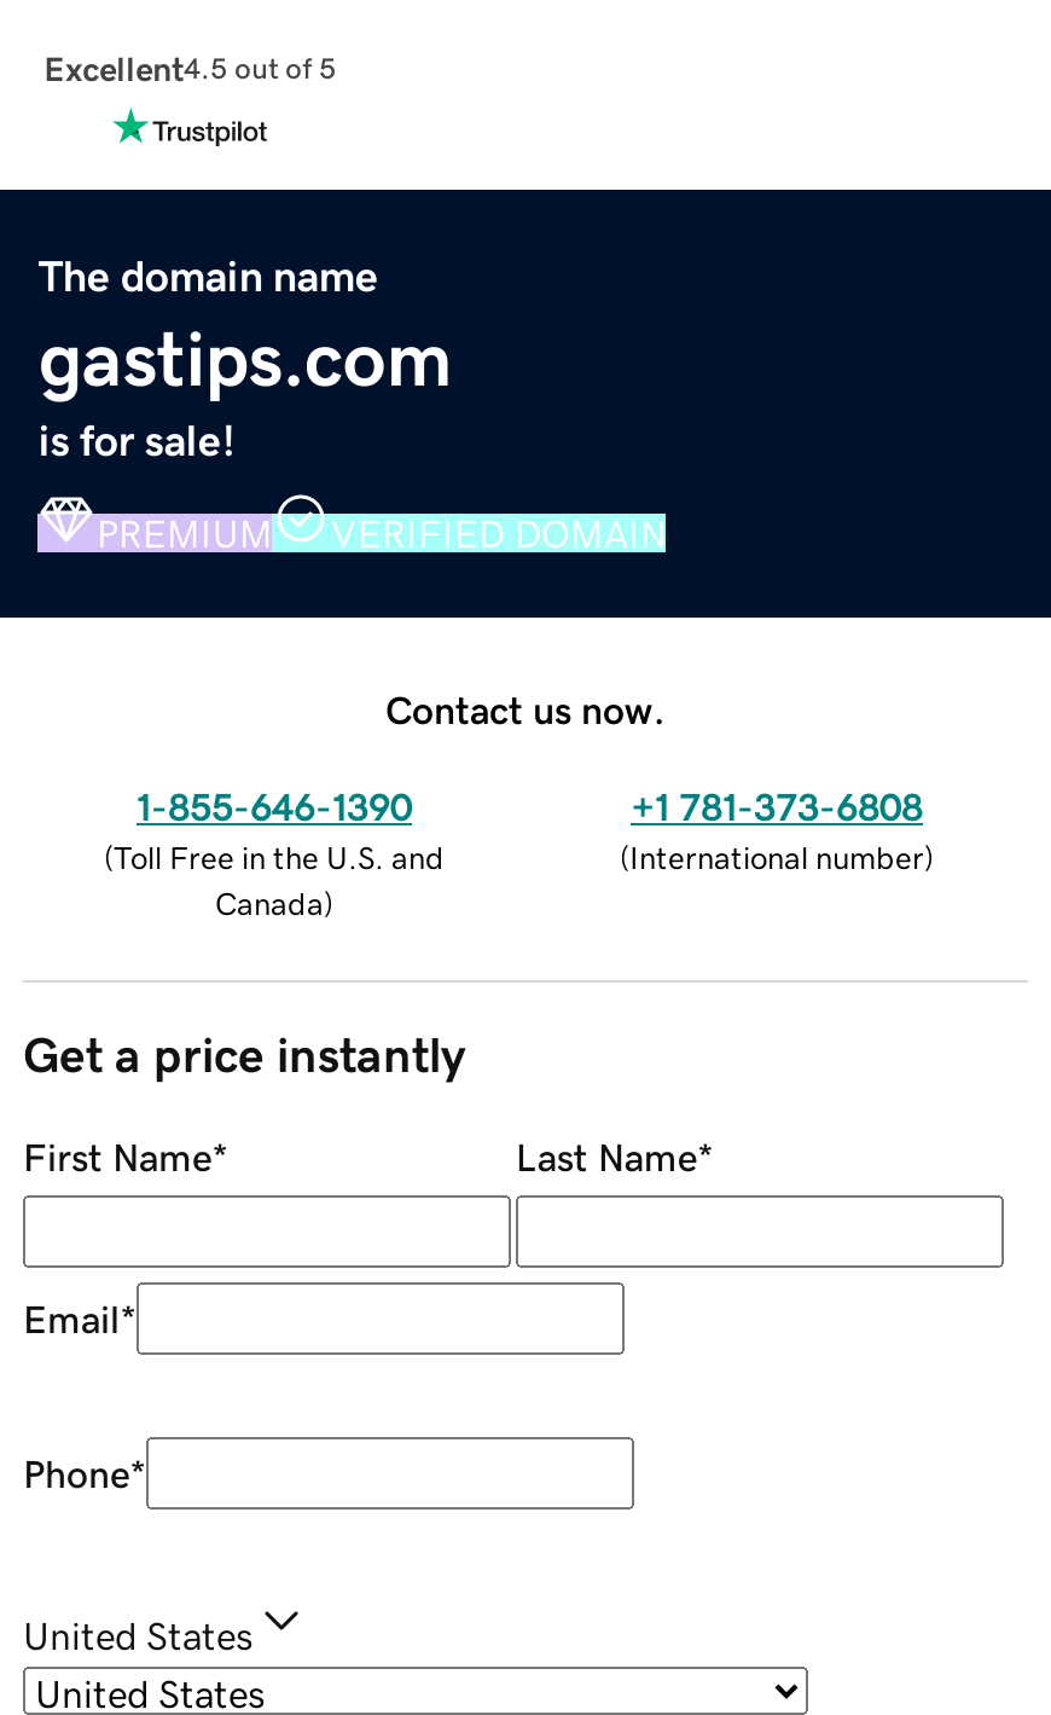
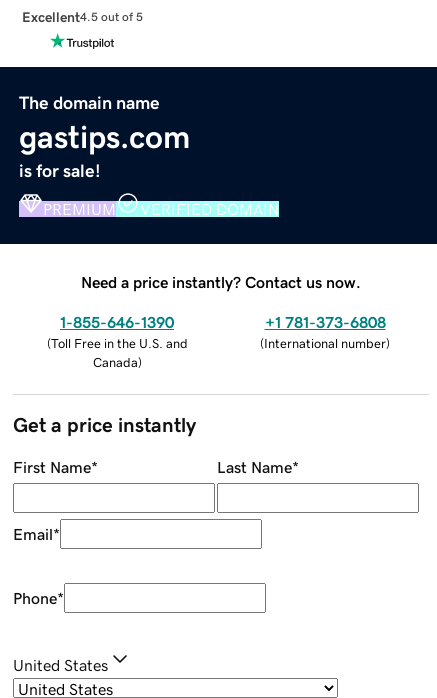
[385,689,666,728] Contact us now. -> [81,274,361,290] Need a price instantly? Contact us now.

